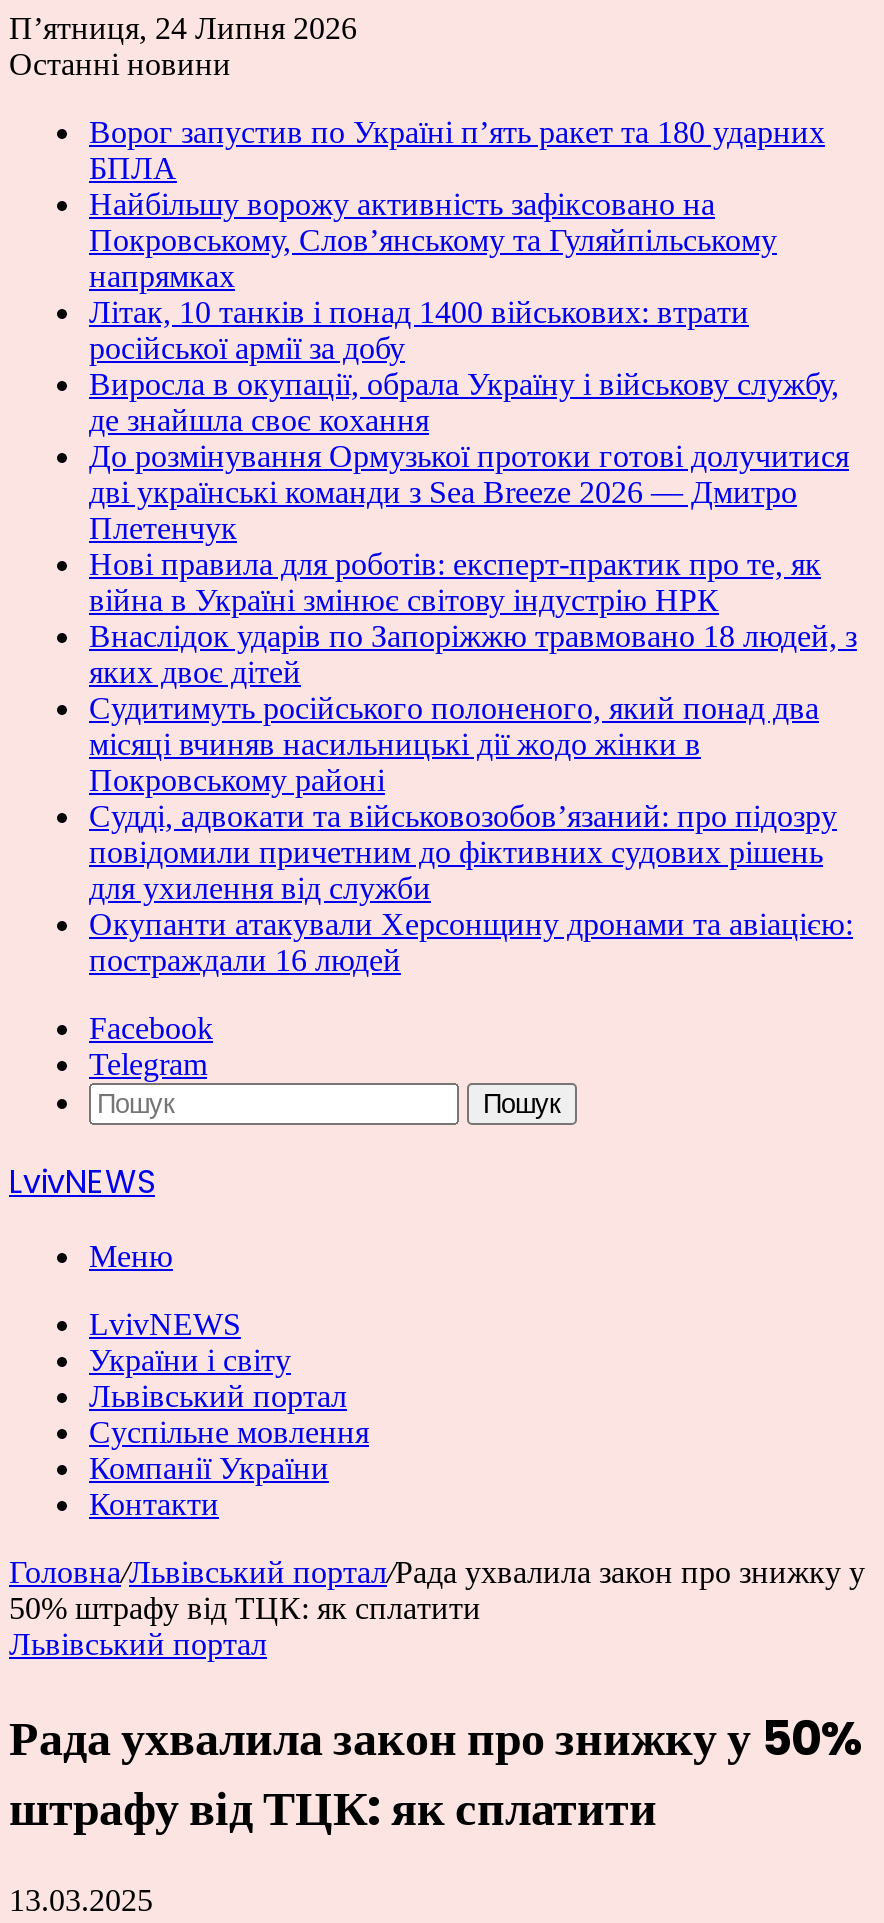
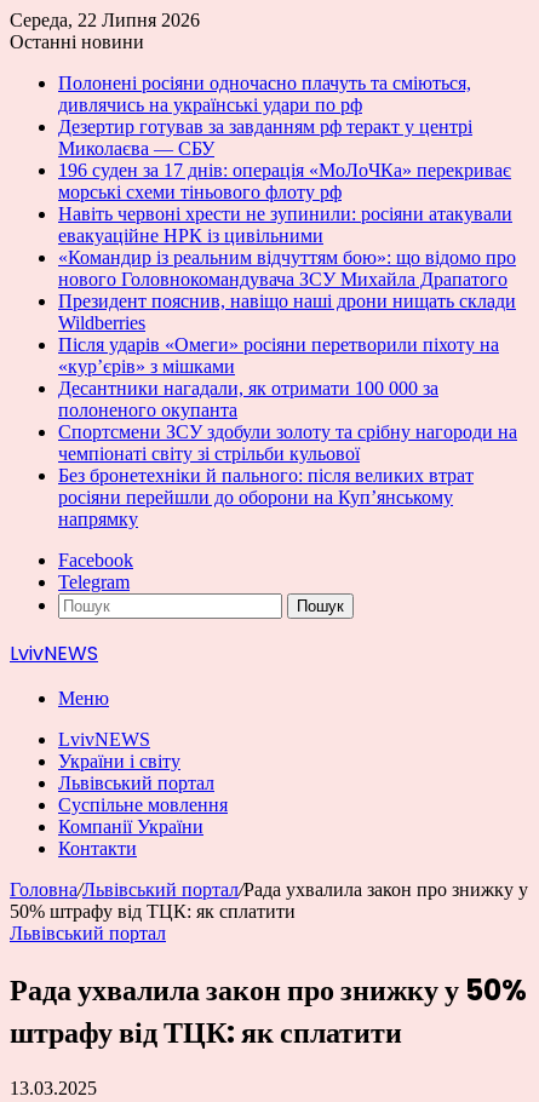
[9,11,357,45] П’ятниця, 24 Липня 2026 -> [10,10,200,30] Середа, 22 Липня 2026
[89,115,857,977] Ворог запустив по Україні п’ять ракет та 180 ударних | БПЛА | Найбільшу ворожу активність зафіксовано на | Покровському, Слов’янському та Гуляйпільському | напрямках | Літак, 10 танків і понад 1400 військових: втрати | російської армії за добу | Виросла в окупації, обрала Україну і військову службу, | де знайшла своє кохання | До розмінування Ормузької протоки готові долучитися | дві українські команди з Sea Breeze 2026 — Дмитро | Плетенчук | Нові правила для роботів: експерт-практик про те, як | війна в Україні змінює світову індустрію НРК | Внаслідок ударів по Запоріжжю травмовано 18 людей, з | яких двоє дітей | Судитимуть російського полоненого, який понад два | місяці вчиняв насильницькі дії жодо жінки в | Покровському районі | Судді, адвокати та військовозобов’язаний: про підозру | повідомили причетним до фіктивних судових рішень | для ухилення від служби | Окупанти атакували Херсонщину дронами та авіацією: | постраждали 16 людей -> [58,73,517,529] Полонені росіяни одночасно плачуть та сміються, | дивлячись на українські удари по рф | Дезертир готував за завданням рф теракт у центрі | Миколаєва — СБУ | 196 суден за 17 днів: операція «МоЛоЧКа» перекриває | морські схеми тіньового флоту рф | Навіть червоні хрести не зупинили: росіяни атакували | евакуаційне НРК із цивільними | «Командир із реальним відчуттям бою»: що відомо про | нового Головнокомандувача ЗСУ Михайла Драпатого | Президент пояснив, навіщо наші дрони нищать склади | Wildberries | Після ударів «Омеги» росіяни перетворили піхоту на | «кур’єрів» з мішками | Десантники нагадали, як отримати 100 000 за | полоненого окупанта | Спортсмени ЗСУ здобули золоту та срібну нагороди на | чемпіонаті світу зі стрільби кульової | Без бронетехніки й пального: після великих втрат | росіяни перейшли до оборони на Куп’янському | напрямку

